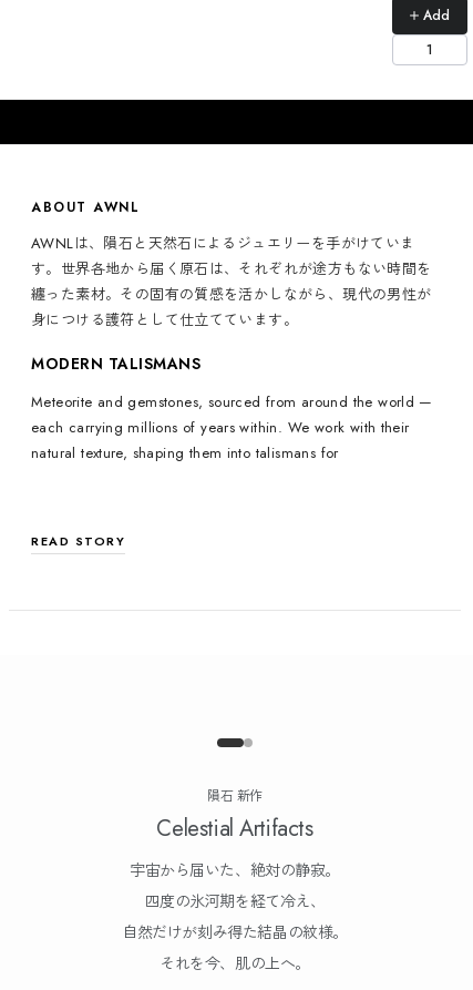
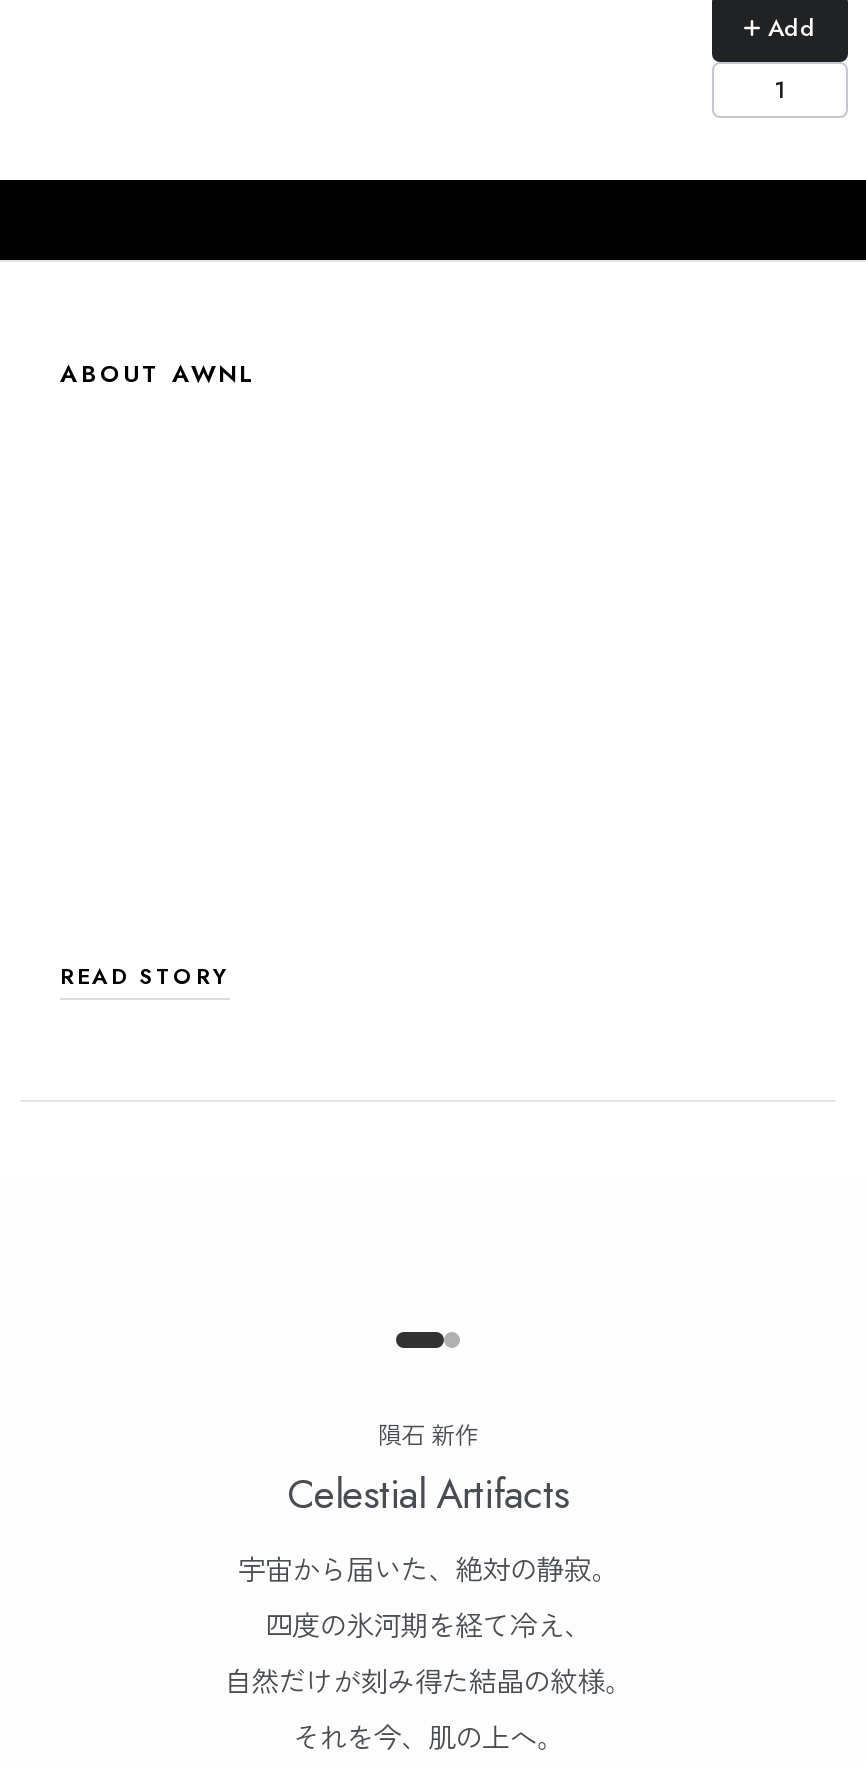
[31,233,433,463] AWNLは、隕石と天然石によるジュエリーを手がけていま | す。世界各地から届く原石は、それぞれが途方もない時間を | 纏った素材。その固有の質感を活かしながら、現代の男性が | 身につける護符として仕立てています。 | MODERN TALISMANS | Meteorite and gemstones, sourced from around the world — | each carrying millions of years within. We work with their | natural texture, shaping them into talismans for -> none

